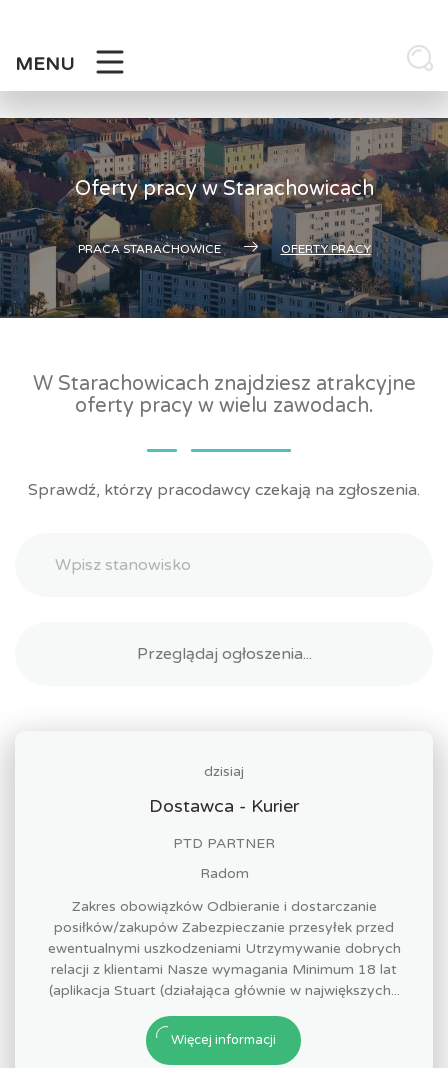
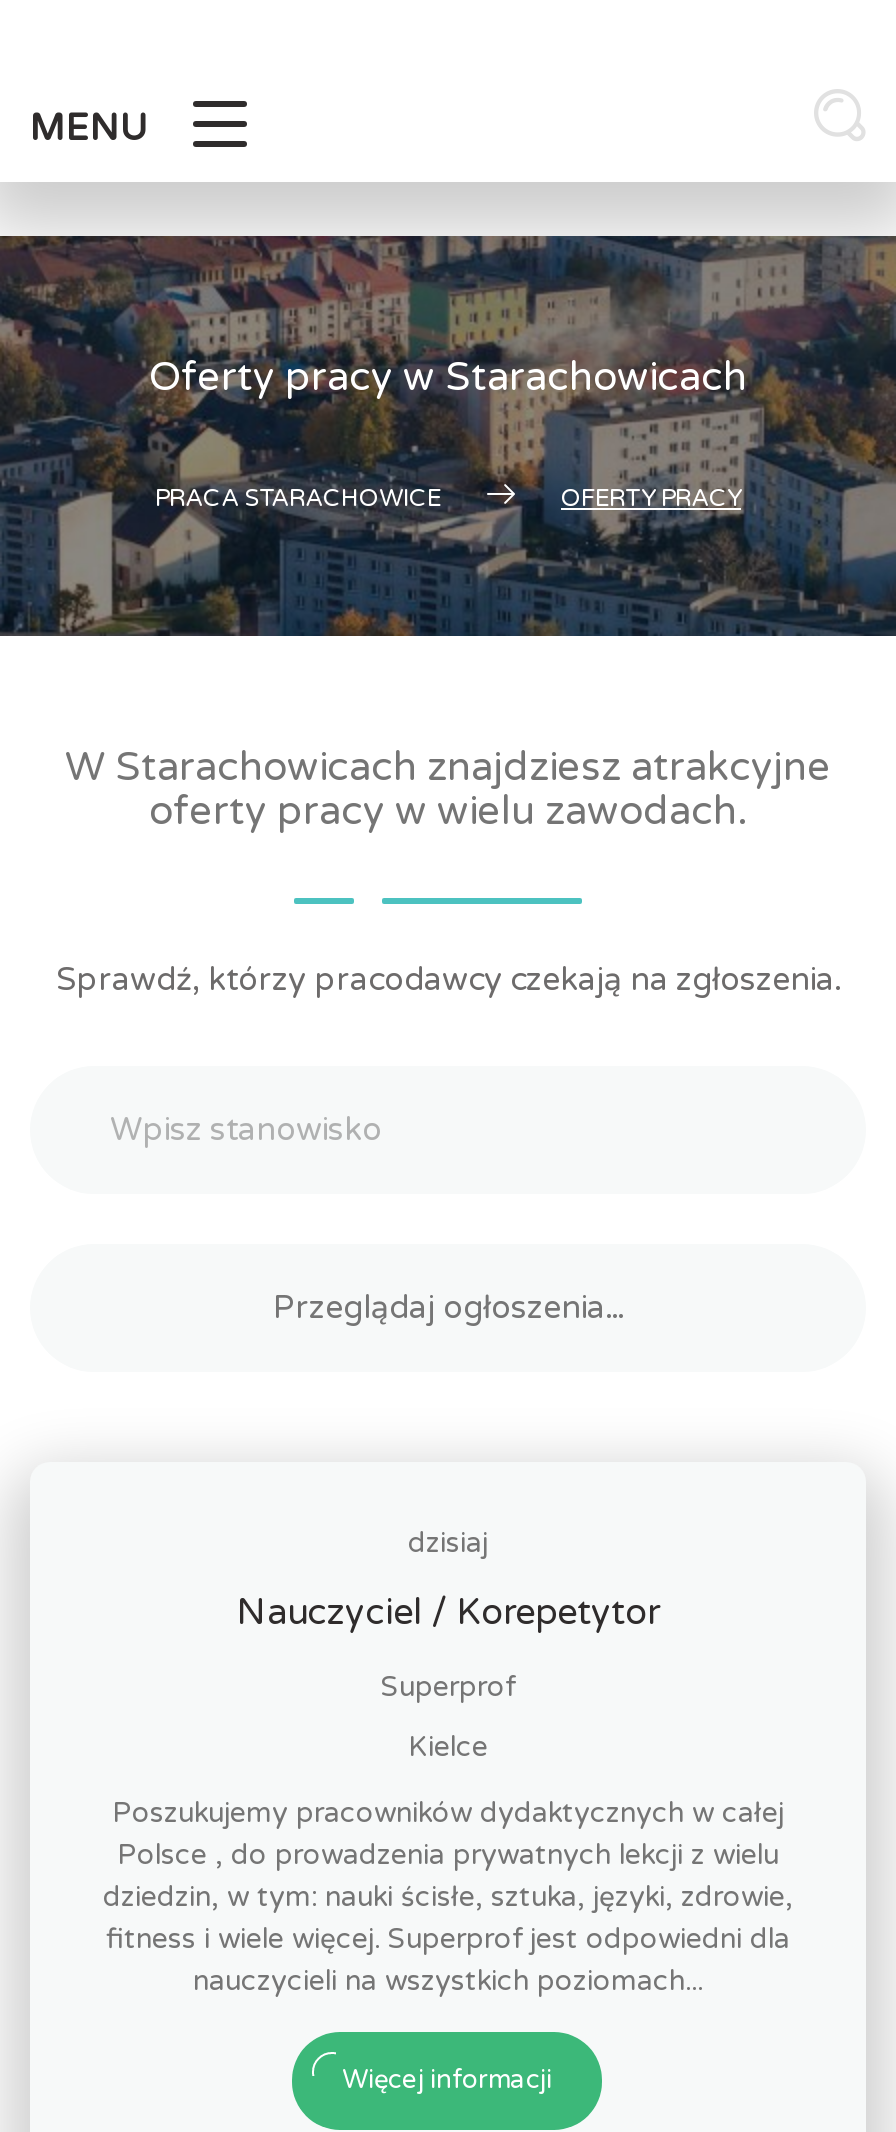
[149,795,299,817] Dostawca - Kurier -> [237,1590,659,1634] Nauczyciel / Korepetytor
[173,835,275,852] PTD PARTNER -> [381,1670,515,1704] Superprof
[199,865,248,882] Radom -> [408,1730,488,1764] Kielce
[47,898,400,999] Zakres obowiązków Odbieranie i dostarczanie | posiłków/zakupów Zabezpieczanie przesyłek przed | ewentualnymi uszkodzeniami Utrzymywanie dobrych | relacji z klientami Nasze wymagania Minimum 18 lat | (aplikacja Stuart (działająca głównie w największych... -> [103,1796,793,1998] Poszukujemy pracowników dydaktycznych w całej | Polsce , do prowadzenia prywatnych lekcji z wielu | dziedzin, w tym: nauki ścisłe, sztuka, języki, zdrowie, | fitness i wiele więcej. Superprof jest odpowiedni dla | nauczycieli na wszystkich poziomach...

